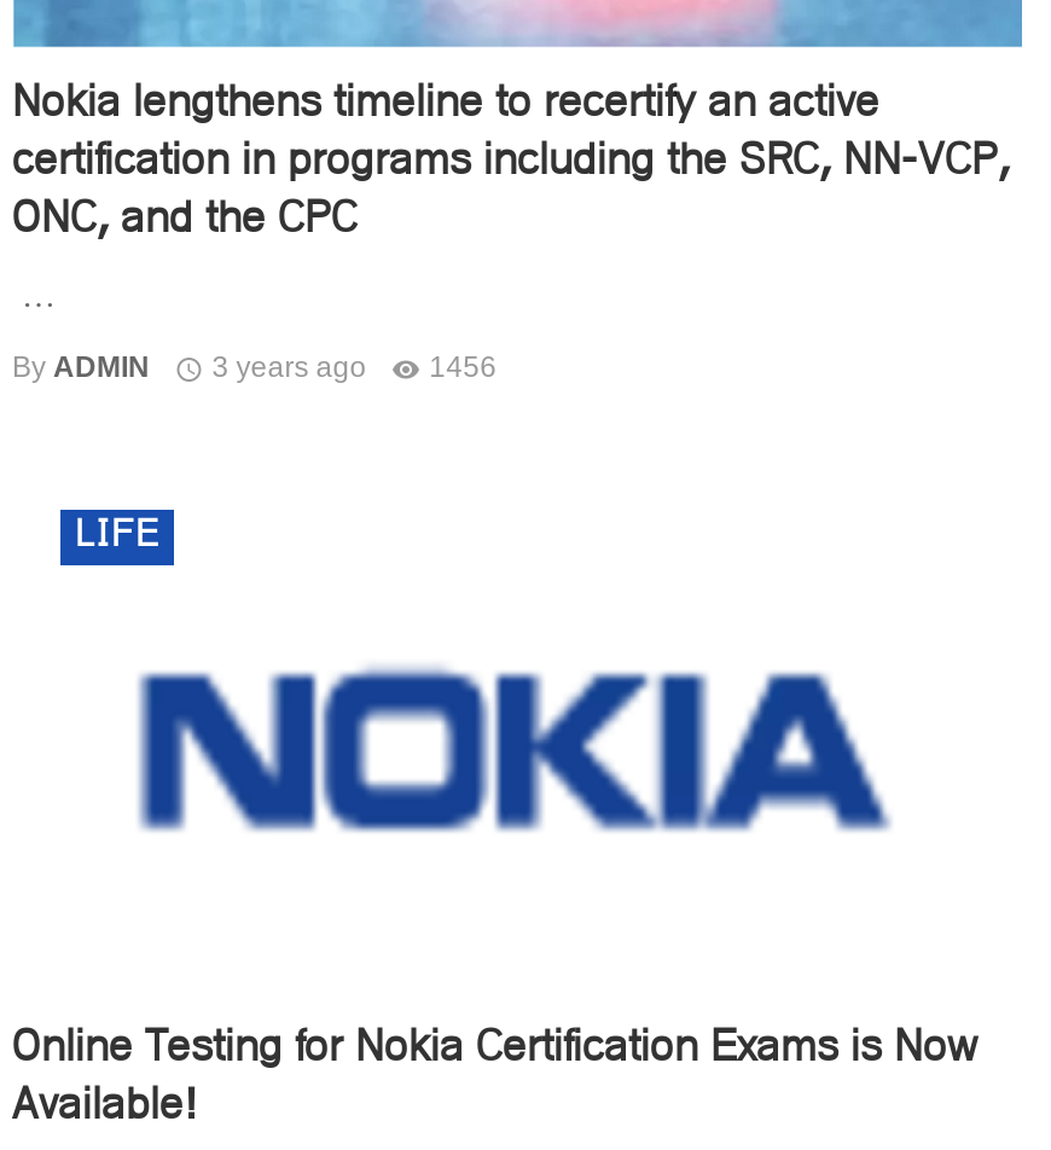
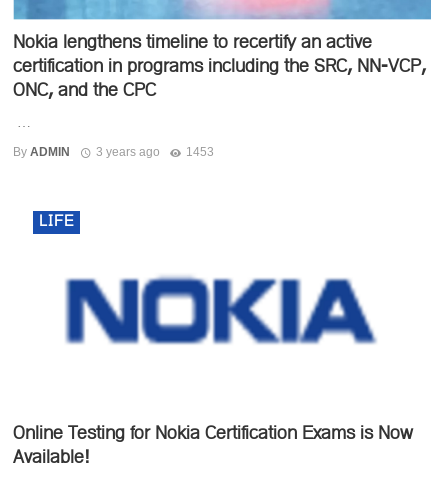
[12,351,497,385] By ADMIN 3 years ago 1456 -> [13,145,214,159] By ADMIN 3 years ago 1453

